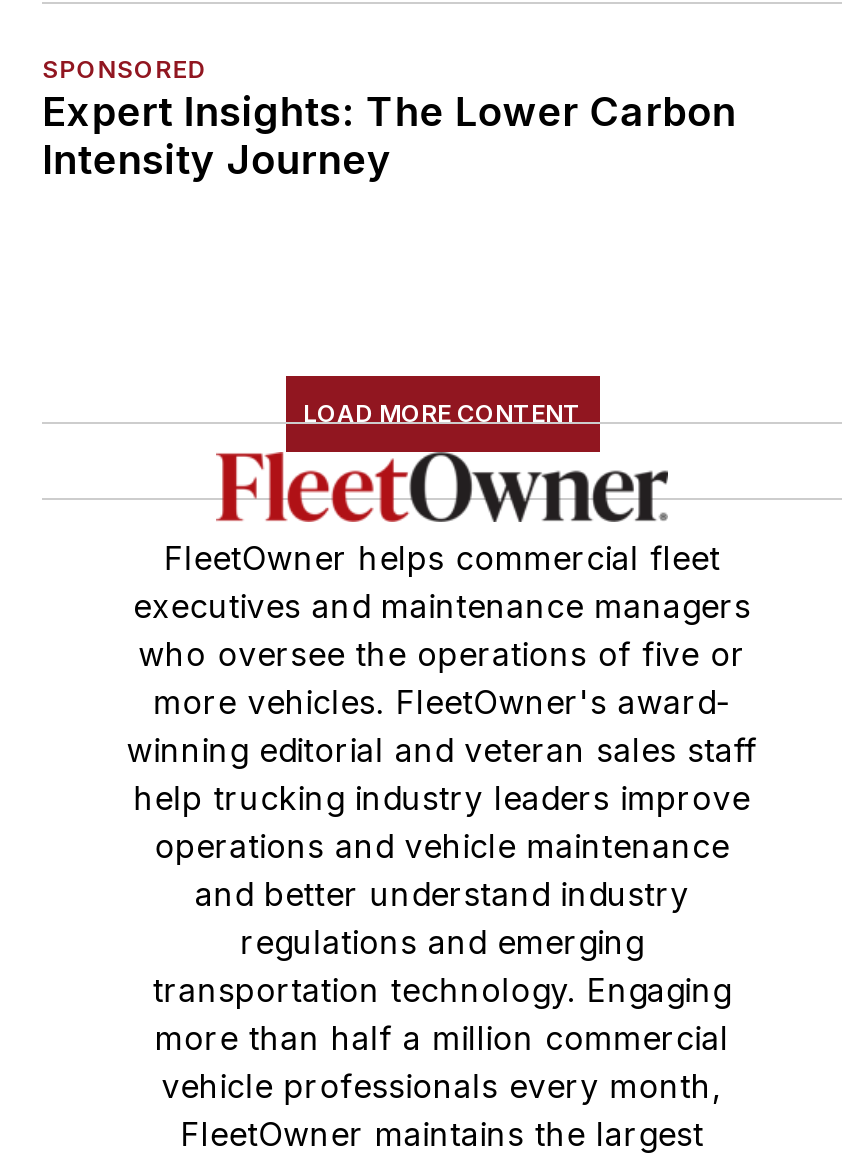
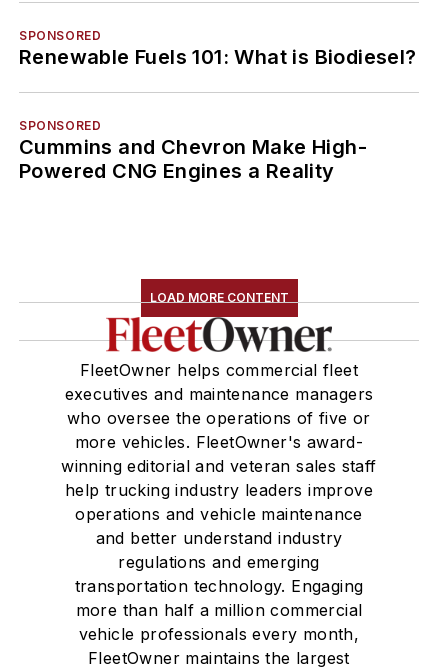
[42,88,736,184] Expert Insights: The Lower Carbon | Intensity Journey -> [19,45,417,183] Renewable Fuels 101: What is Biodiesel? | SPONSORED | Cummins and Chevron Make High- | Powered CNG Engines a Reality

